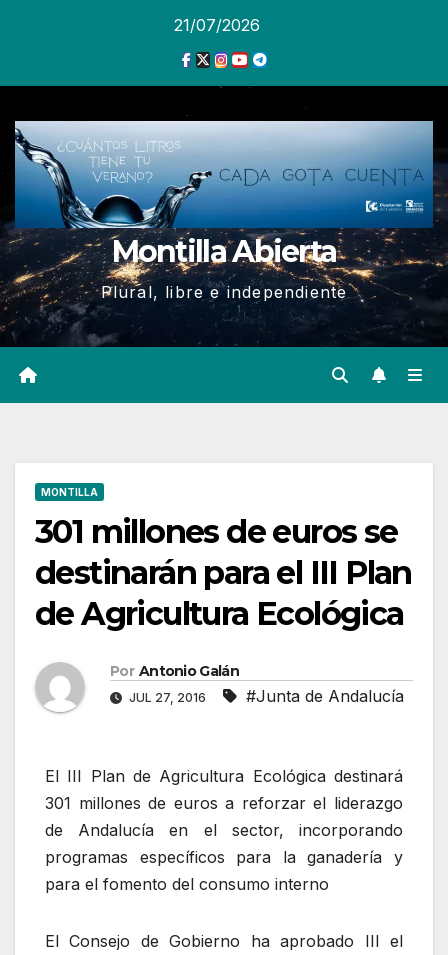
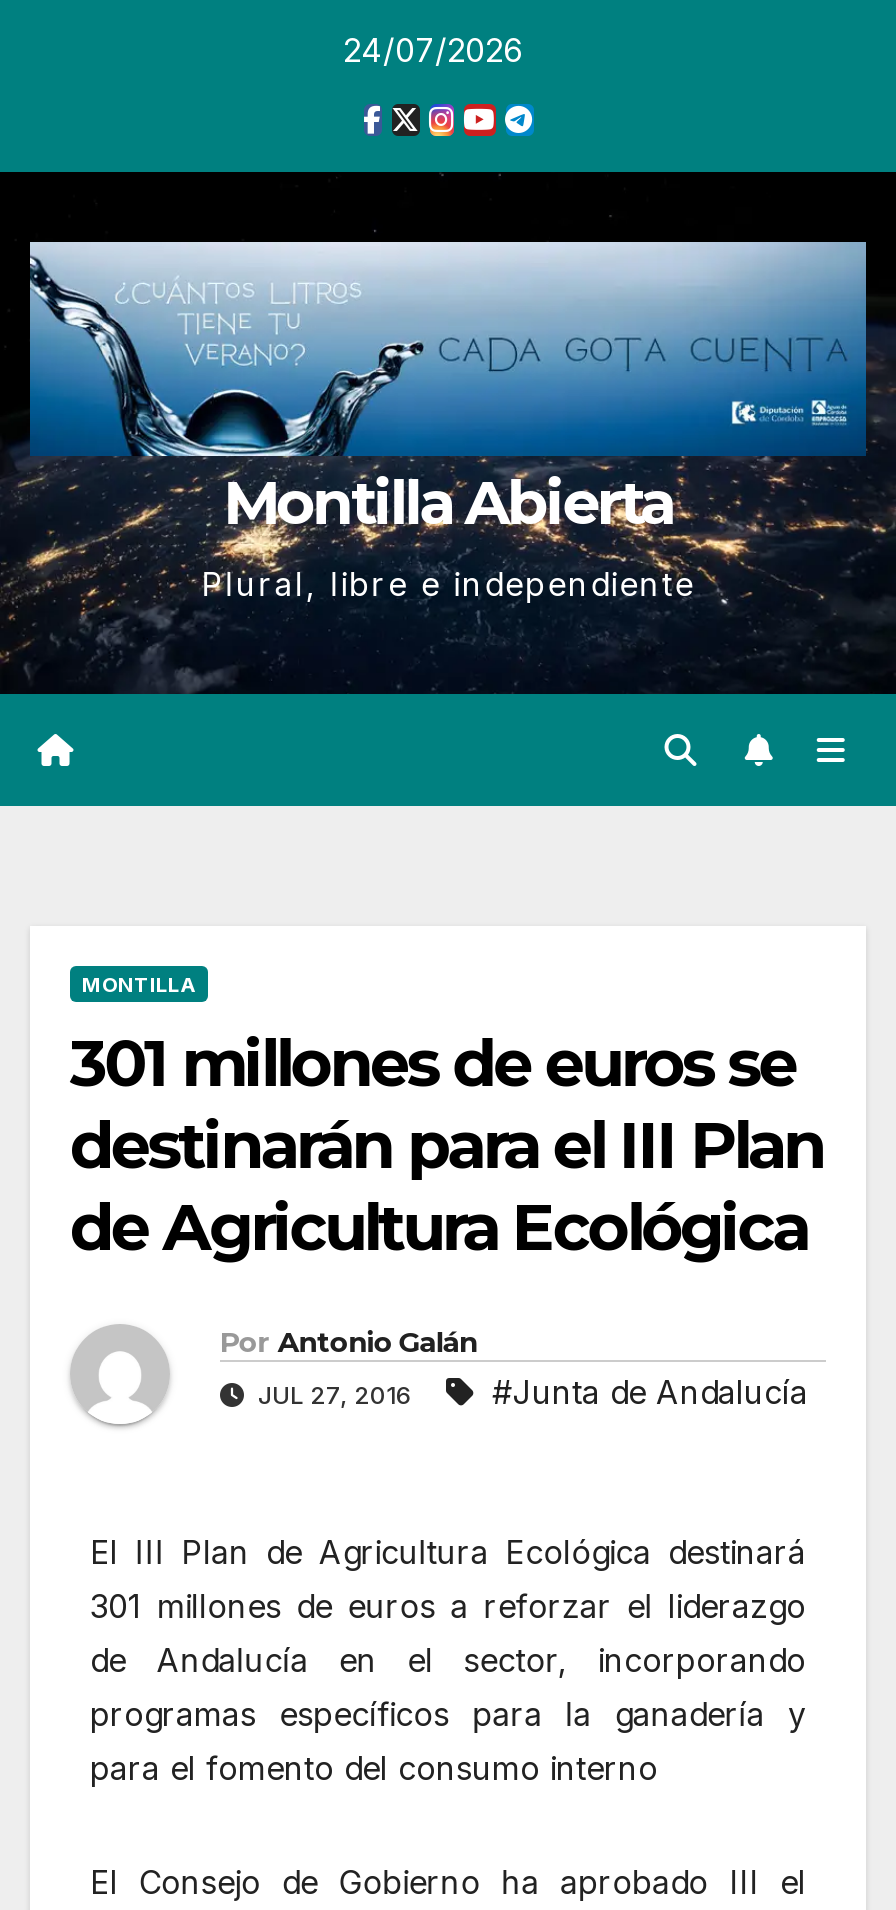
[173,15,259,35] 21/07/2026 -> [343,30,523,70] 24/07/2026

